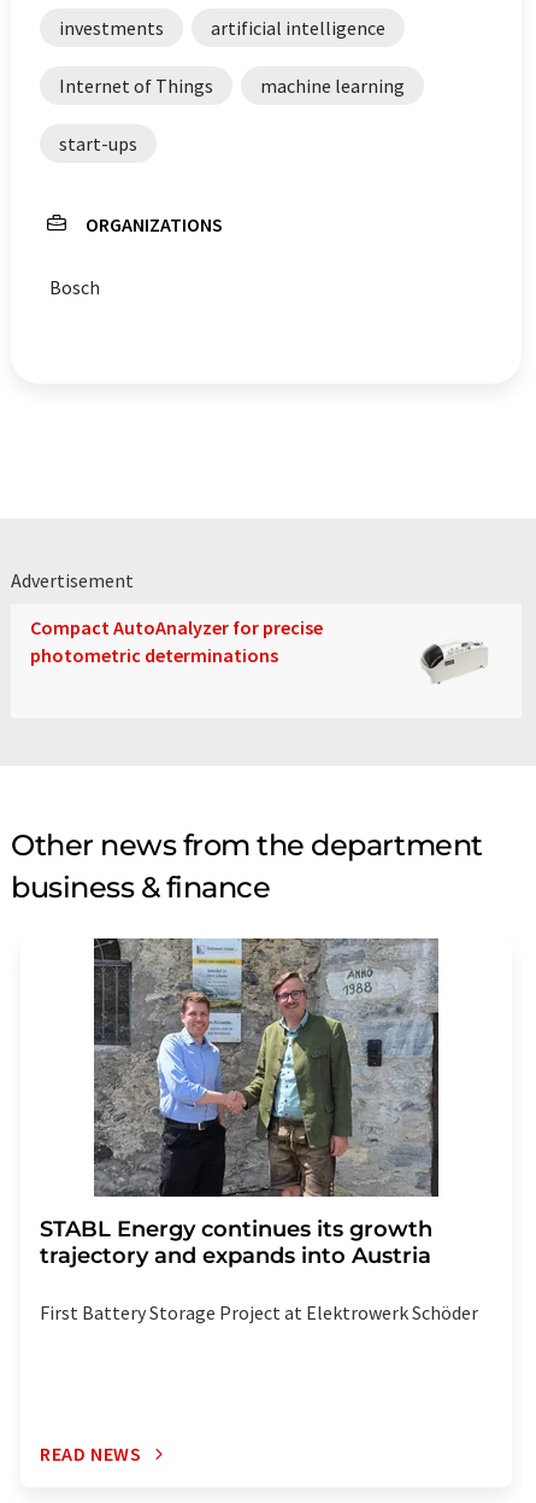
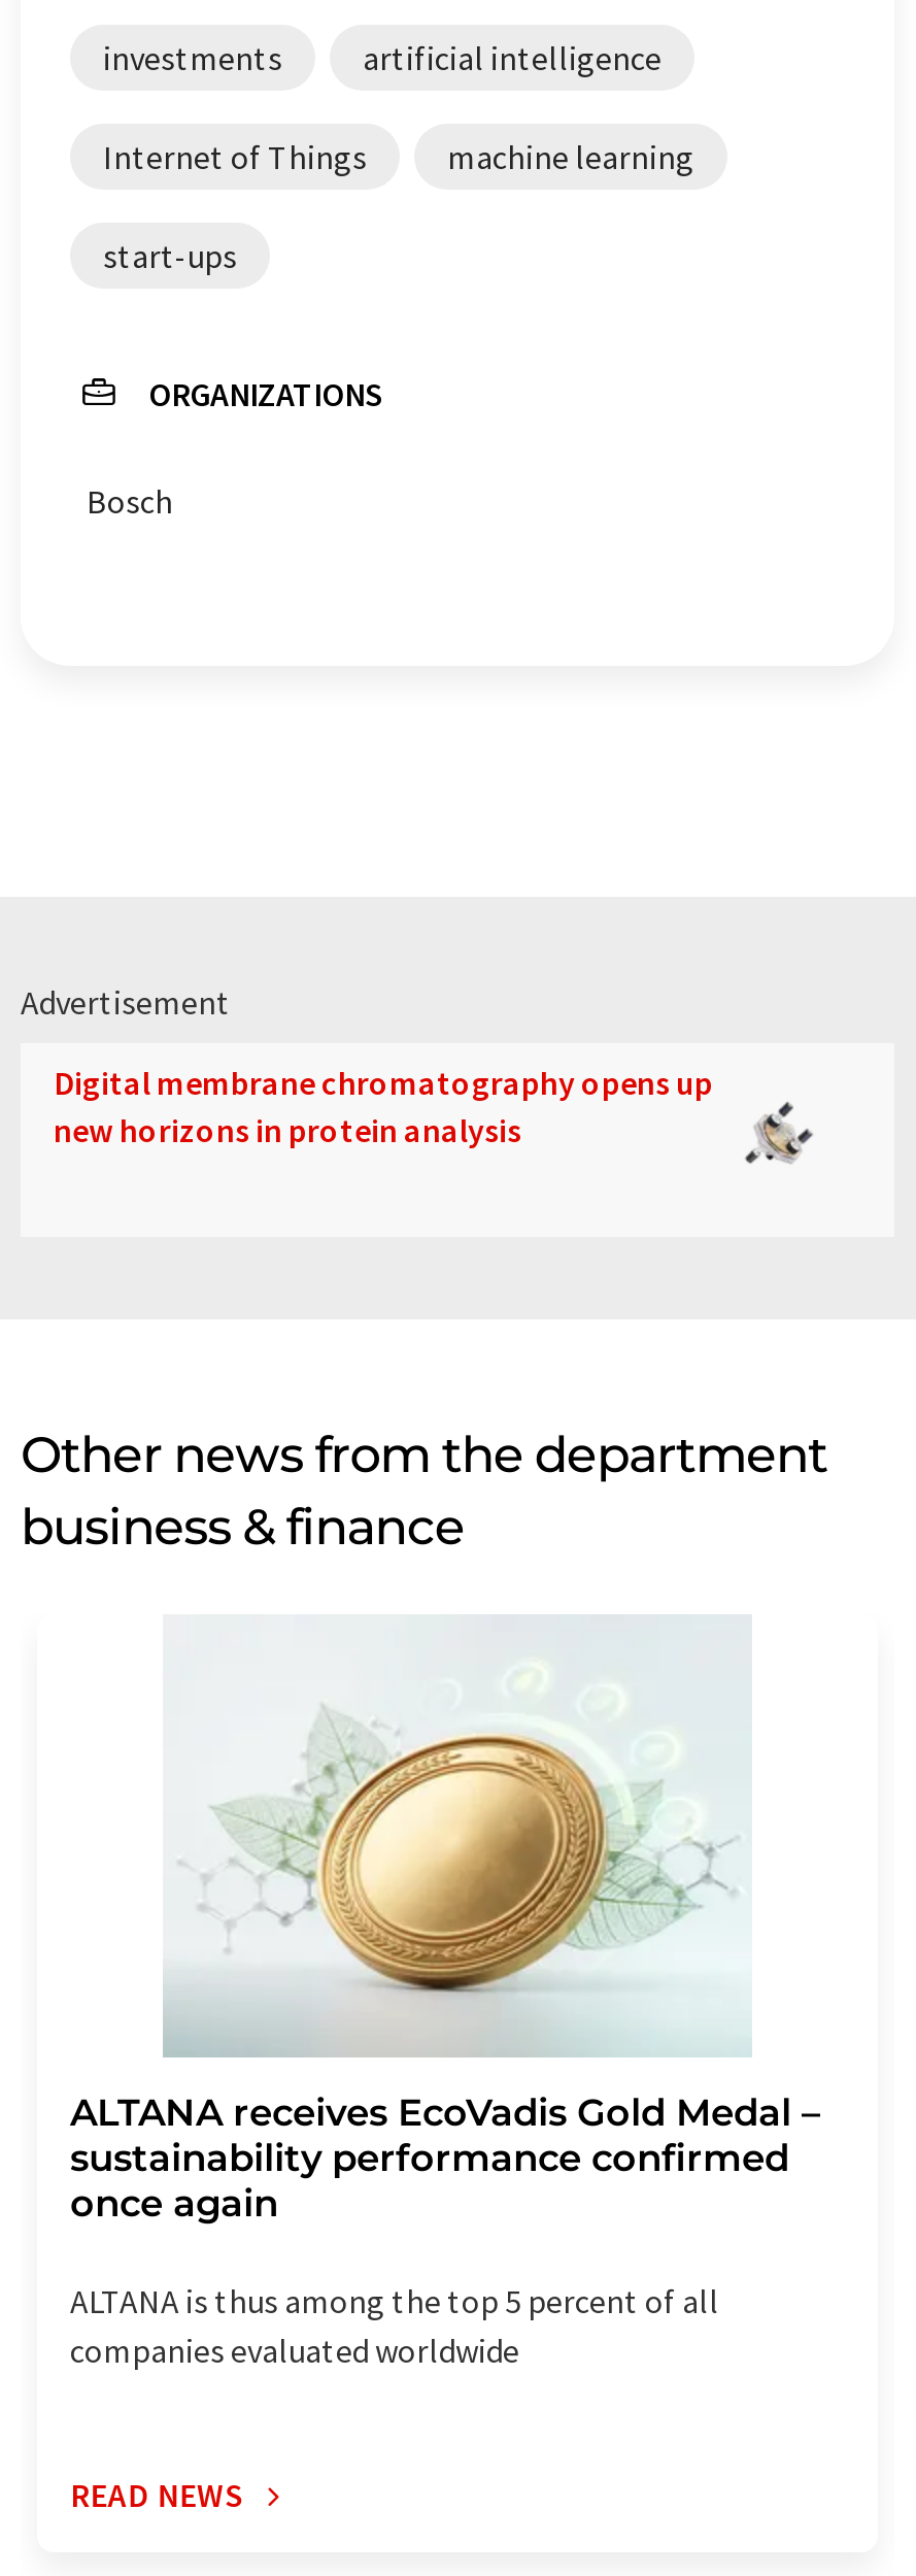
[30,615,323,667] Compact AutoAnalyzer for precise | photometric determinations -> [54,1062,713,1150] Digital membrane chromatography opens up | new horizons in protein analysis
[420,641,488,684] [image] -> [723,1101,835,1177] [image]
[40,937,440,1269] [image] | STABL Energy continues its growth | trajectory and expands into Austria -> [70,1614,820,2227] [image] | ALTANA receives EcoVadis Gold Medal – | sustainability performance confirmed | once again
[40,1300,478,1324] First Battery Storage Project at Elektrowerk Schöder -> [70,2280,719,2371] ALTANA is thus among the top 5 percent of all | companies evaluated worldwide

